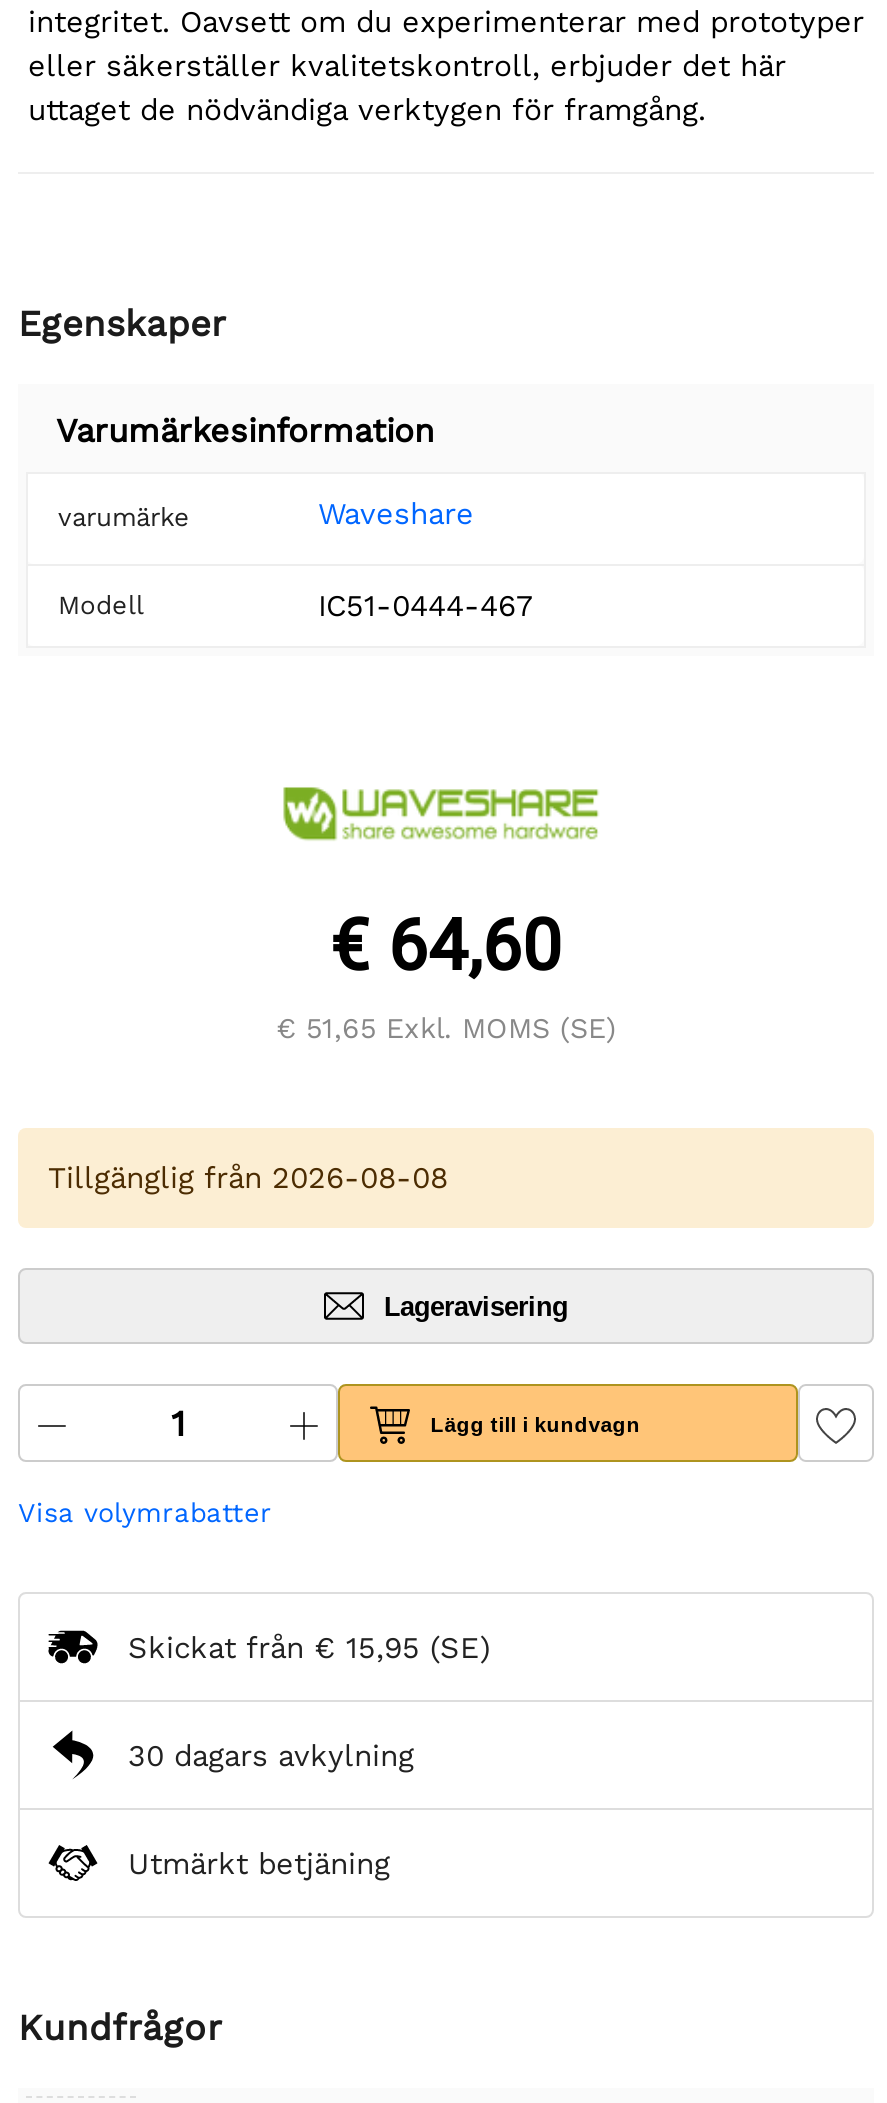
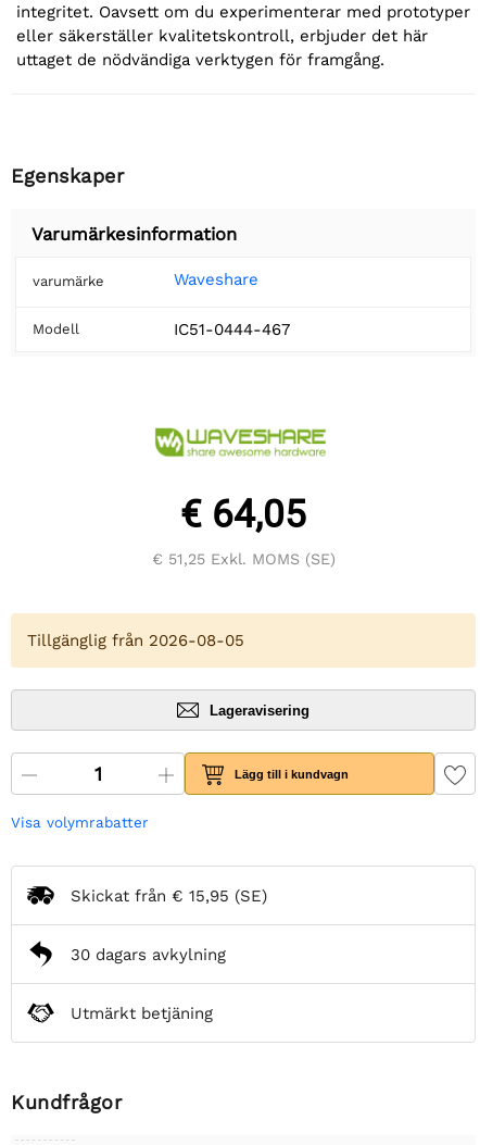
[330,907,562,989] € 64,60 -> [180,493,306,538] € 64,05
[276,1013,616,1045] € 51,65 Exkl. MOMS (SE) -> [151,551,335,568] € 51,25 Exkl. MOMS (SE)
[48,1161,448,1197] Tillgänglig från 2026-08-08 -> [27,631,244,651] Tillgänglig från 2026-08-05

